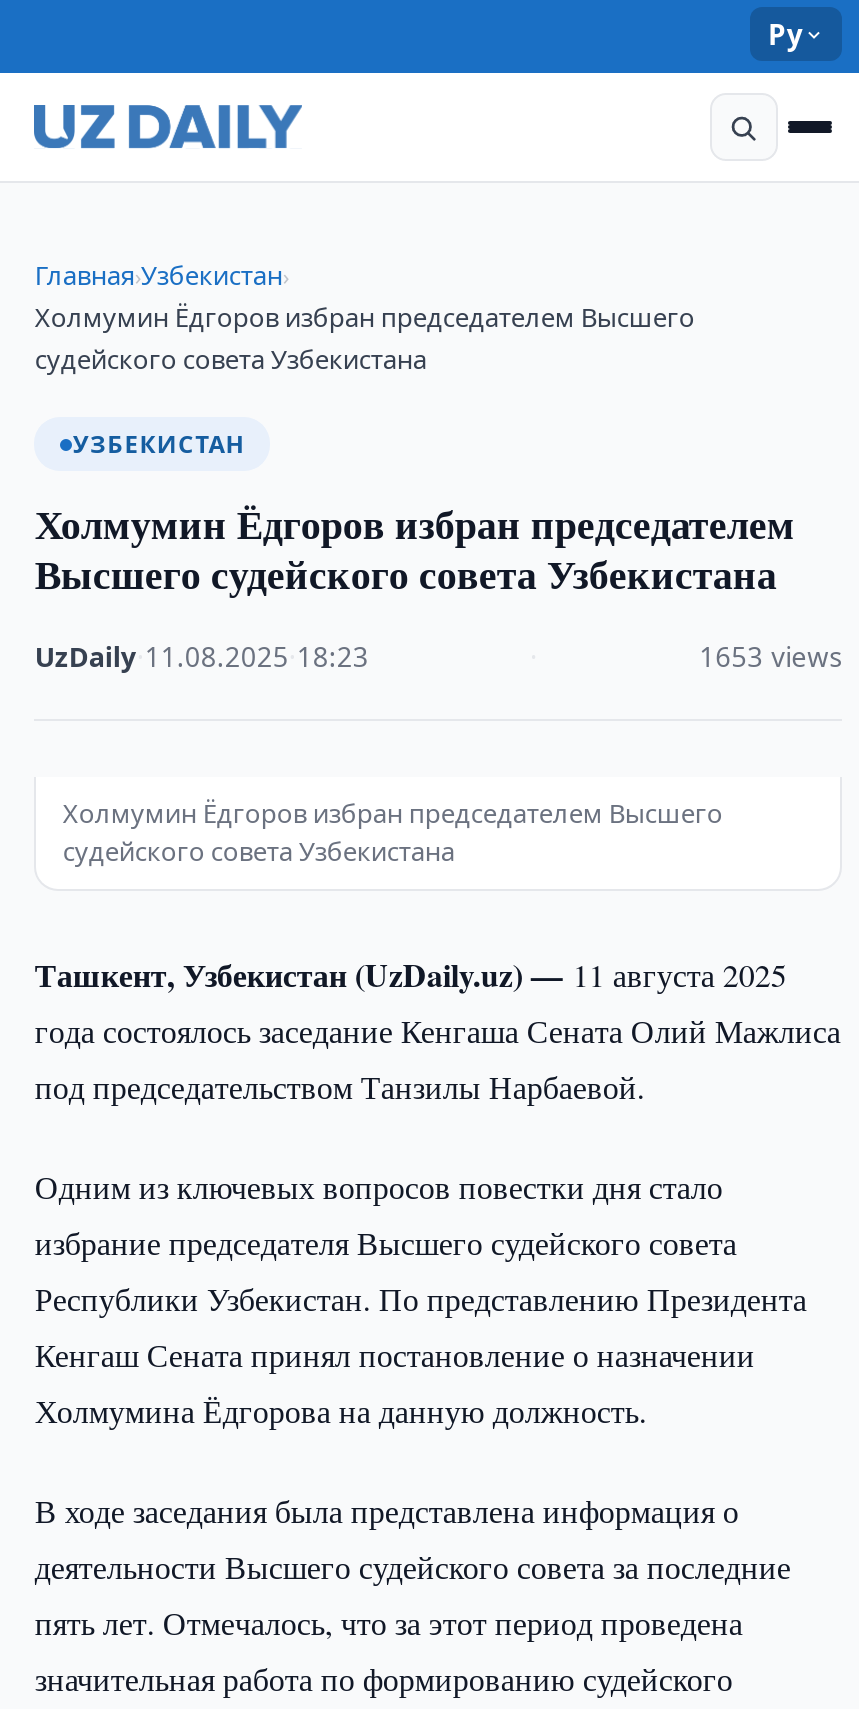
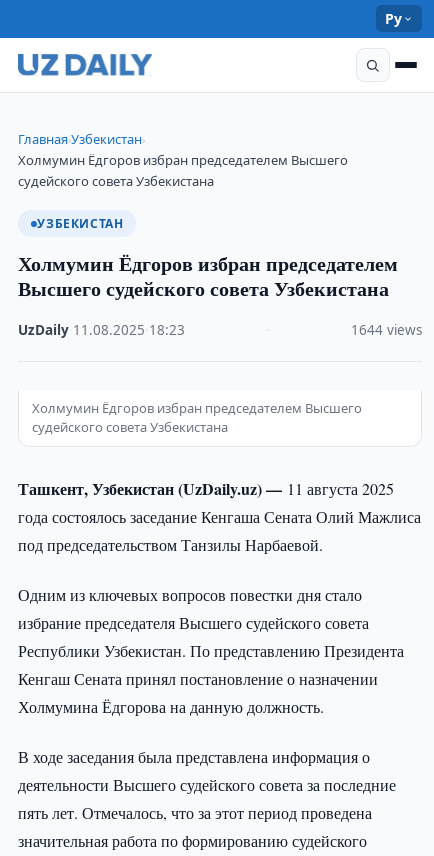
[699,639,841,675] 1653 views -> [351,321,422,339] 1644 views

